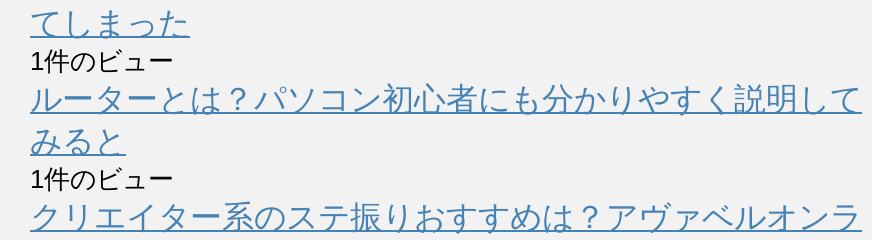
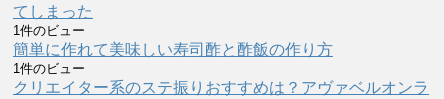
[30,81,862,157] ルーターとは？パソコン初心者にも分かりやすく説明して | みると -> [13,41,333,58] 簡単に作れて美味しい寿司酢と酢飯の作り方

